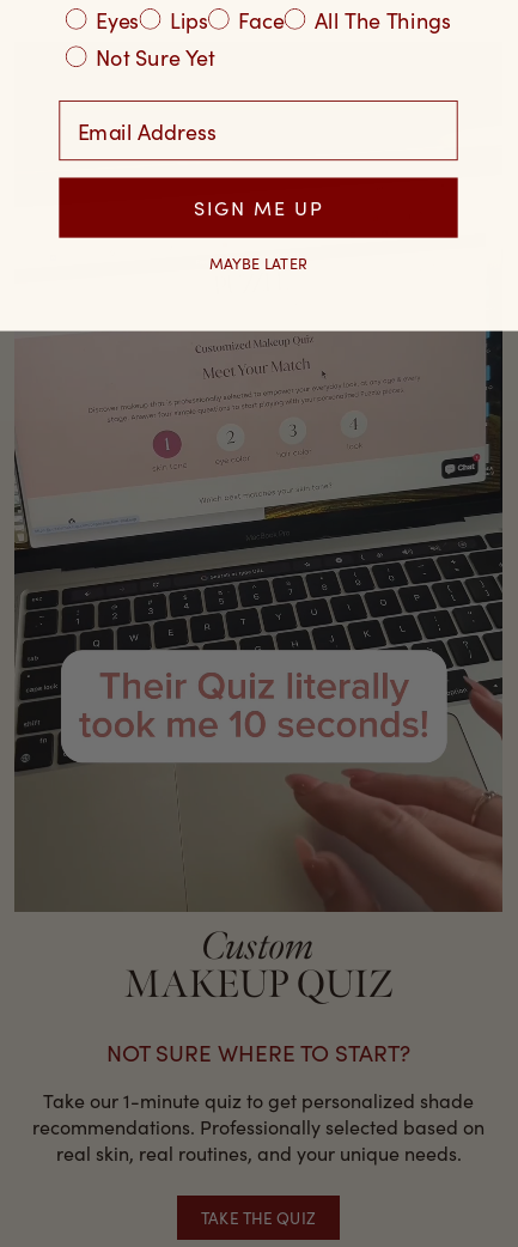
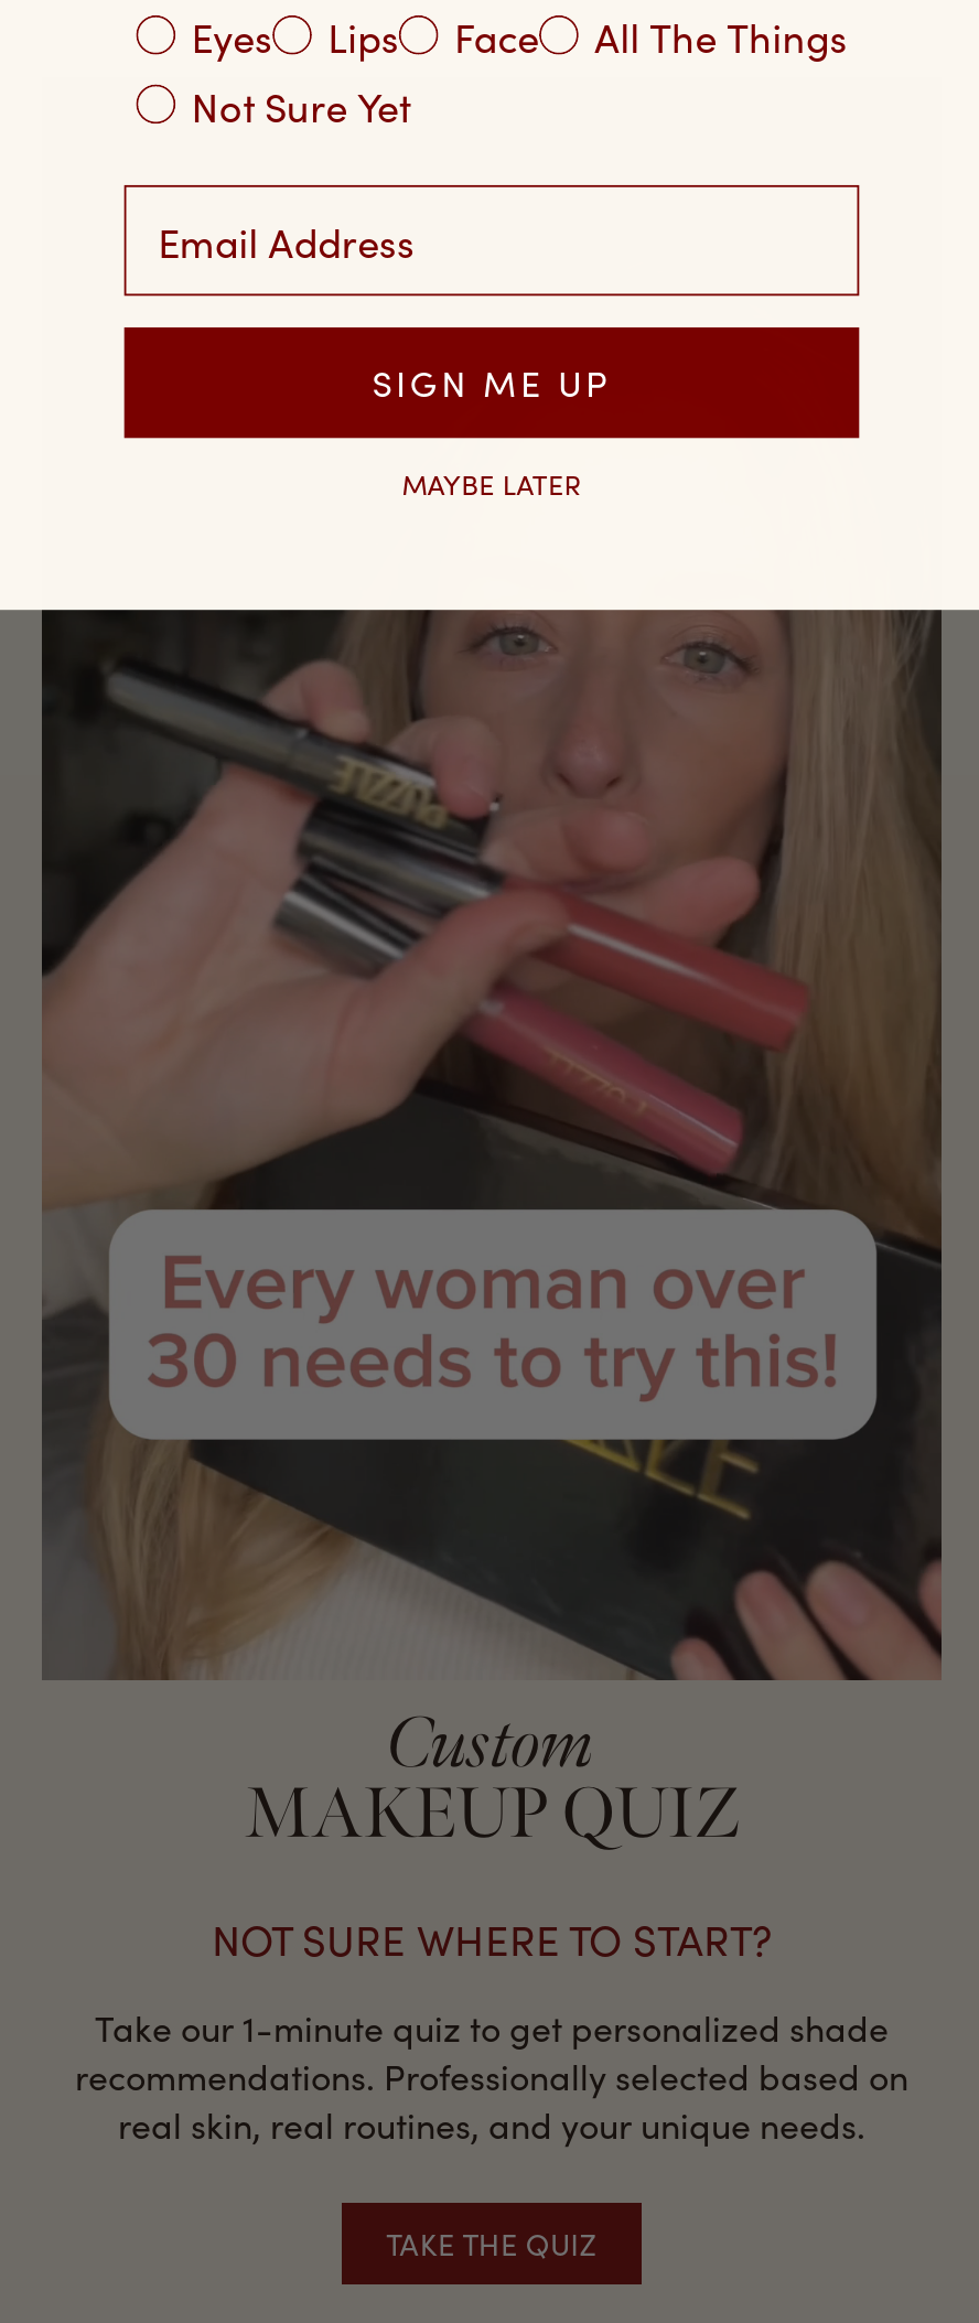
[14,330,501,912] [image] -> [42,611,942,1678] [image]

